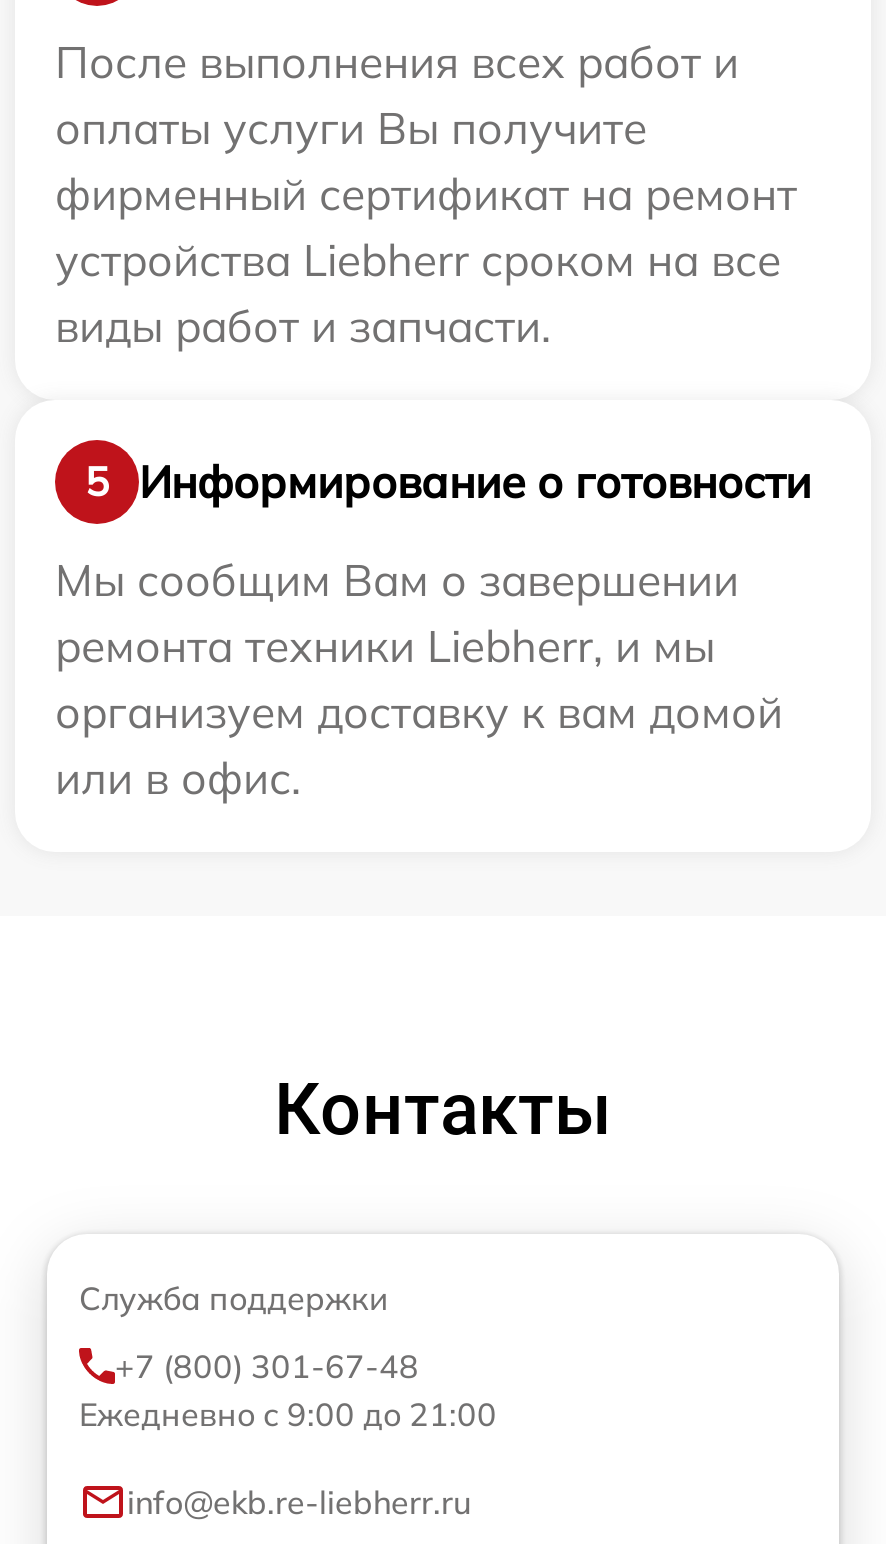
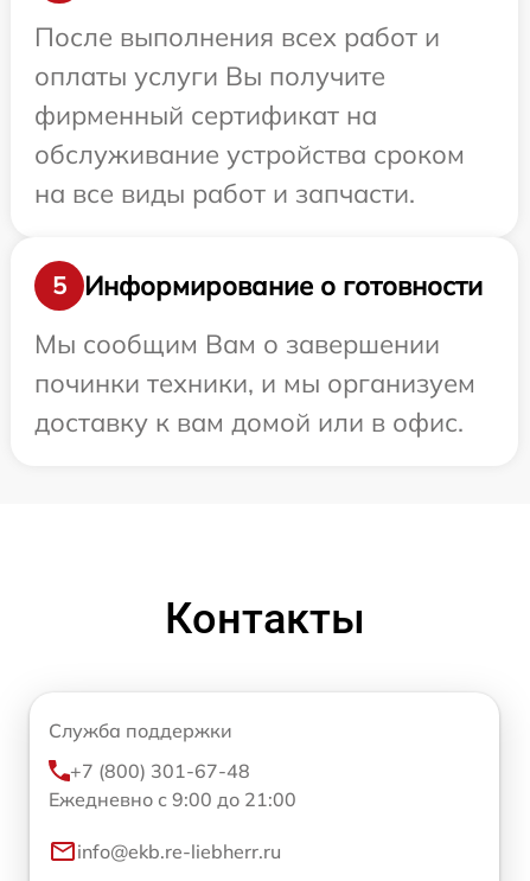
[55,166,797,354] фирменный сертификат на ремонт | устройства Liebherr сроком на все | виды работ и запчасти. -> [34,98,465,210] фирменный сертификат на | обслуживание устройства сроком | на все виды работ и запчасти.
[55,618,783,806] ремонта техники Liebherr, и мы | организуем доставку к вам домой | или в офис. -> [34,366,475,439] починки техники, и мы организуем | доставку к вам домой или в офис.

